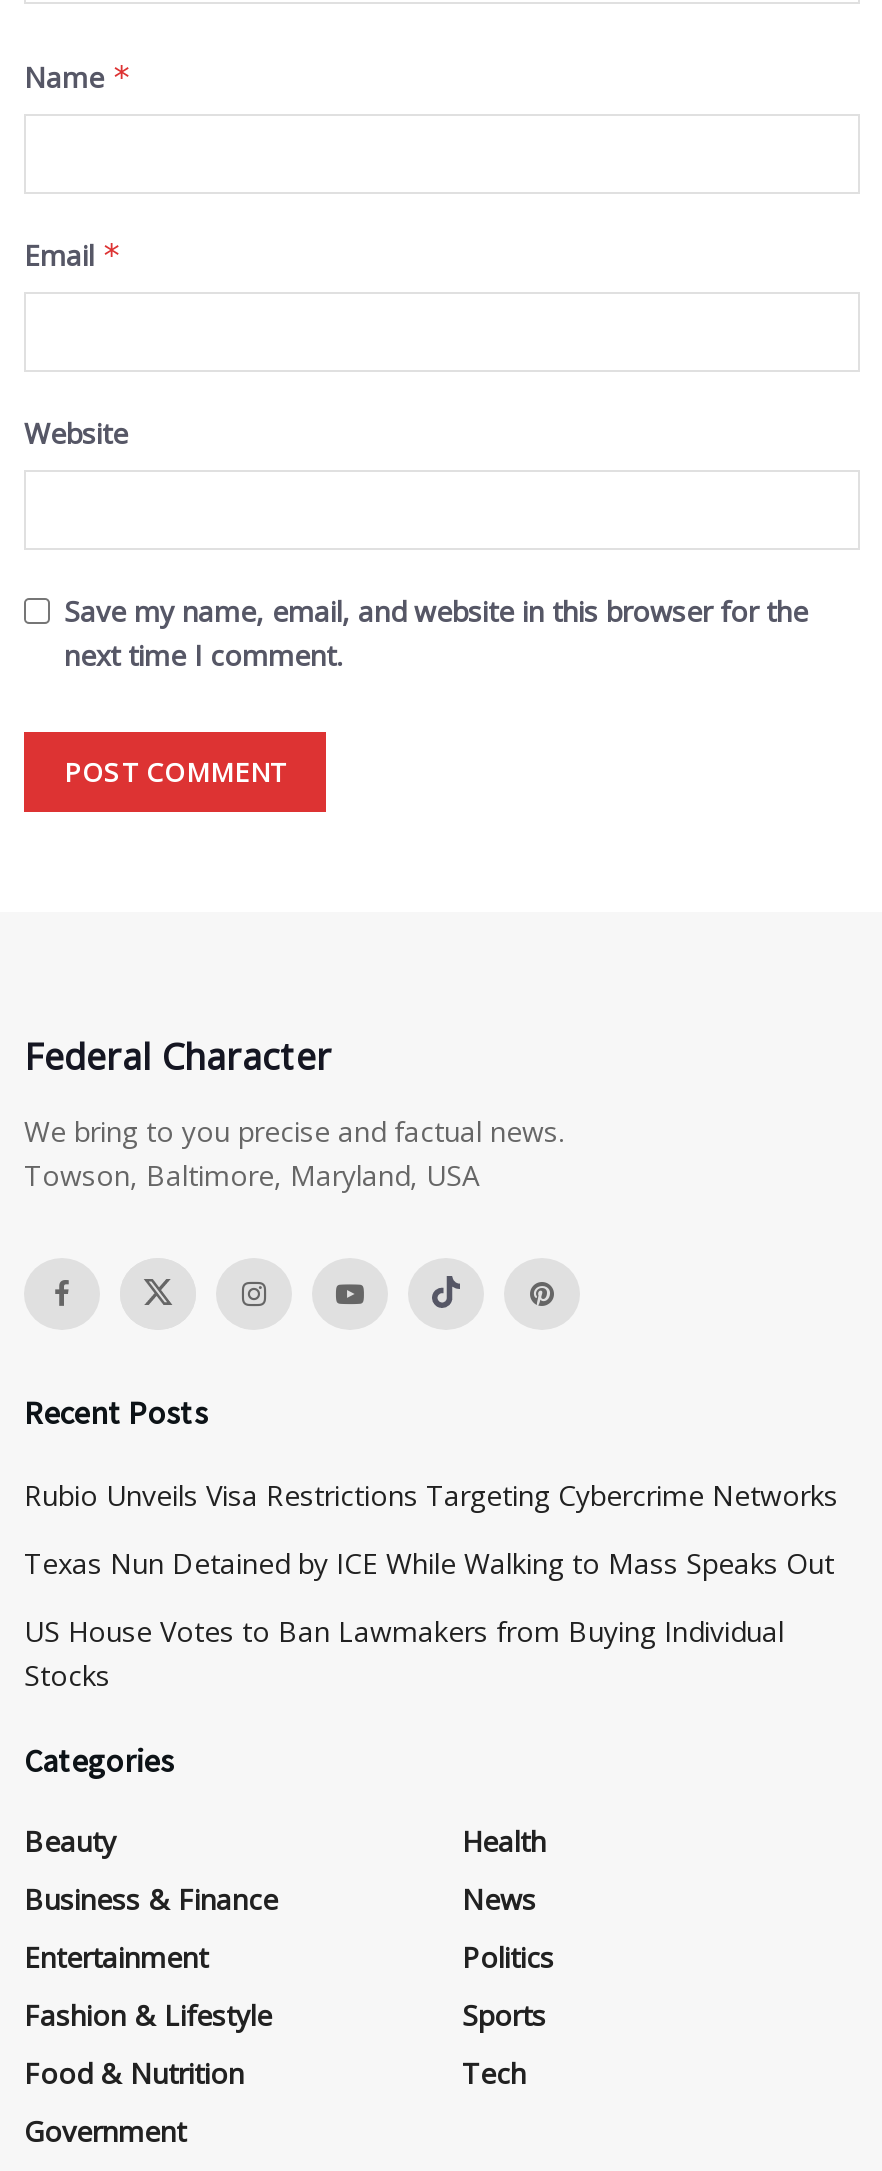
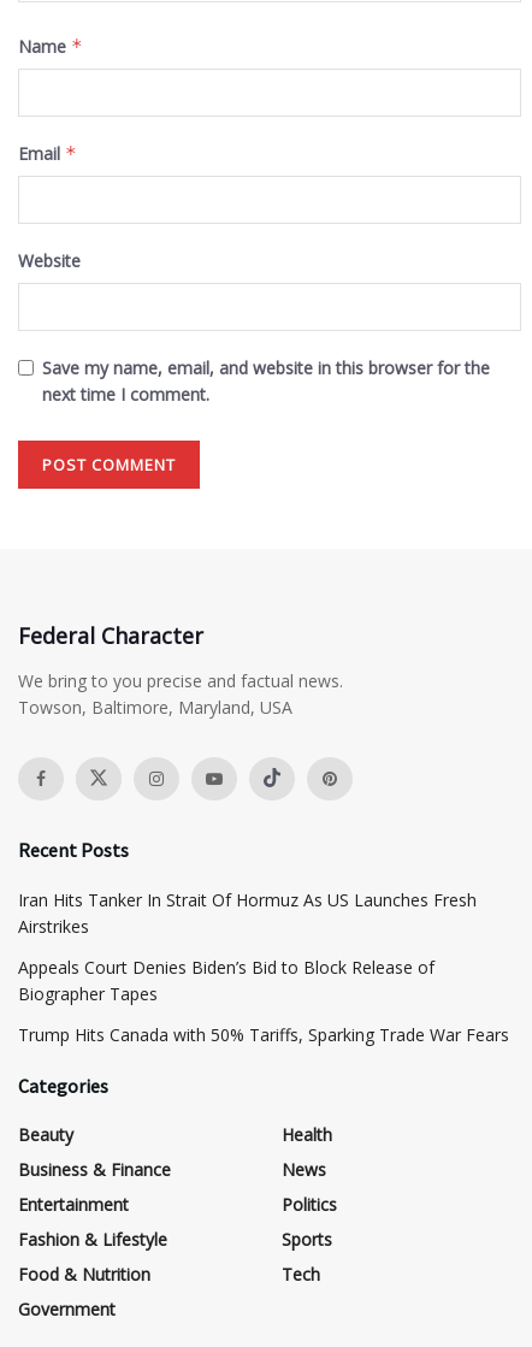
[24,1475,838,1513] Rubio Unveils Visa Restrictions Targeting Cybercrime Networks -> [18,888,477,937] Iran Hits Tanker In Strait Of Hormuz As US Launches Fresh | Airstrikes
[24,1543,834,1581] Texas Nun Detained by ICE While Walking to Mass Speaks Out -> [18,955,435,1005] Appeals Court Denies Biden’s Bid to Block Release of | Biographer Tapes
[24,1611,784,1693] US House Votes to Ban Lawmakers from Buying Individual | Stocks -> [18,1023,509,1045] Trump Hits Canada with 50% Tariffs, Sparking Trade War Fears

